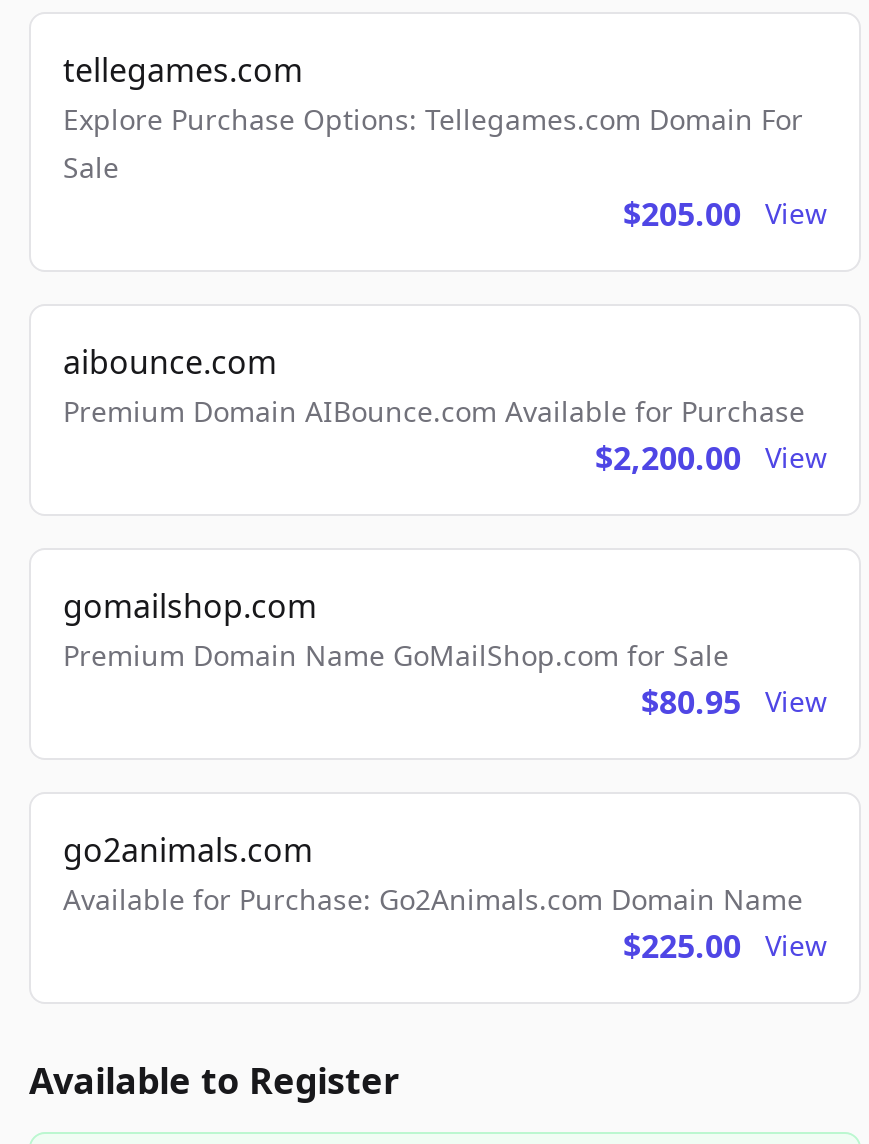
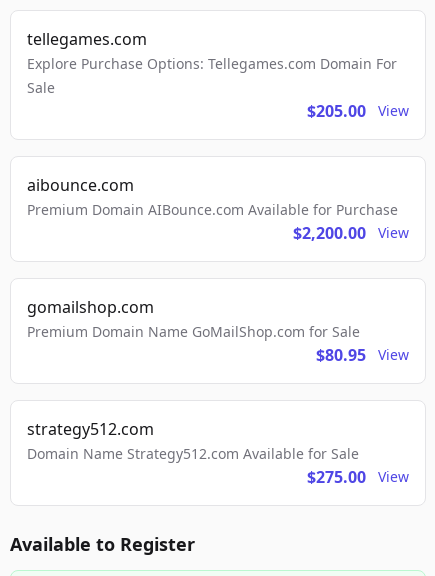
[63,828,803,968] go2animals.com | Available for Purchase: Go2Animals.com Domain Name | $225.00 -> [27,418,366,488] strategy512.com | Domain Name Strategy512.com Available for Sale | $275.00

